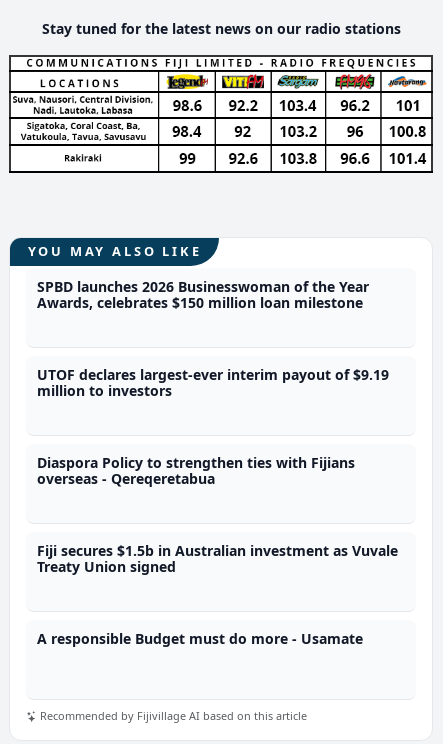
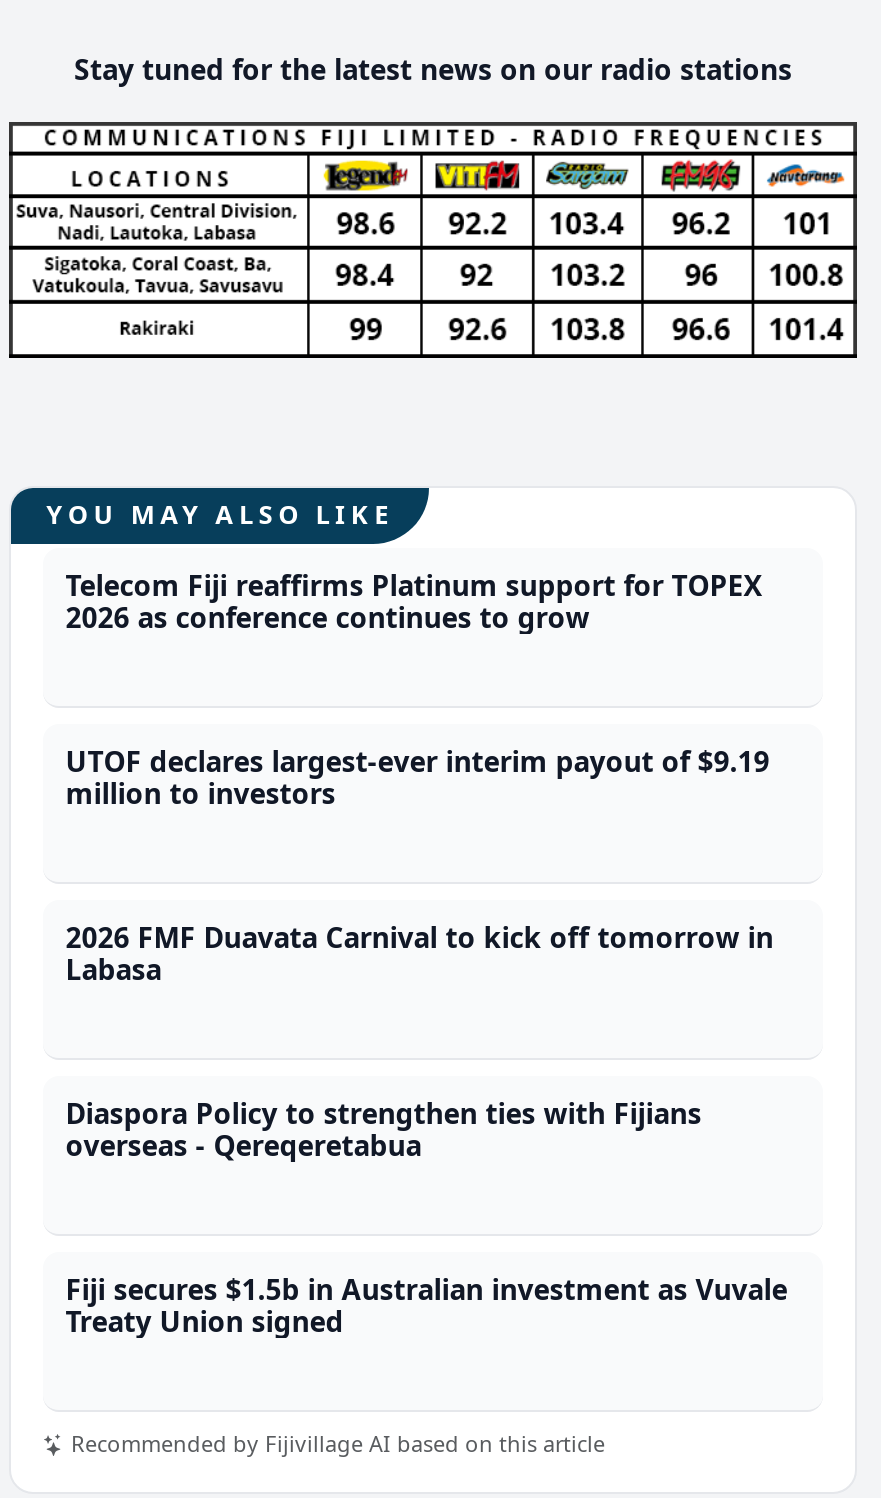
[37,277,369,312] SPBD launches 2026 Businesswoman of the Year | Awards, celebrates $150 million loan milestone -> [65,567,761,637] Telecom Fiji reaffirms Platinum support for TOPEX | 2026 as conference continues to grow
none -> [65,919,773,989] 2026 FMF Duavata Carnival to kick off tomorrow in | Labasa
moved [37,453,398,576] -> [65,1095,787,1341]: Diaspora Policy to strengthen ties with Fijians | overseas - Qereqeretabua | Fiji secures $1.5b in Australian investment as Vuvale | Treaty Union signed
[37,629,363,648] A responsible Budget must do more - Usamate -> none

